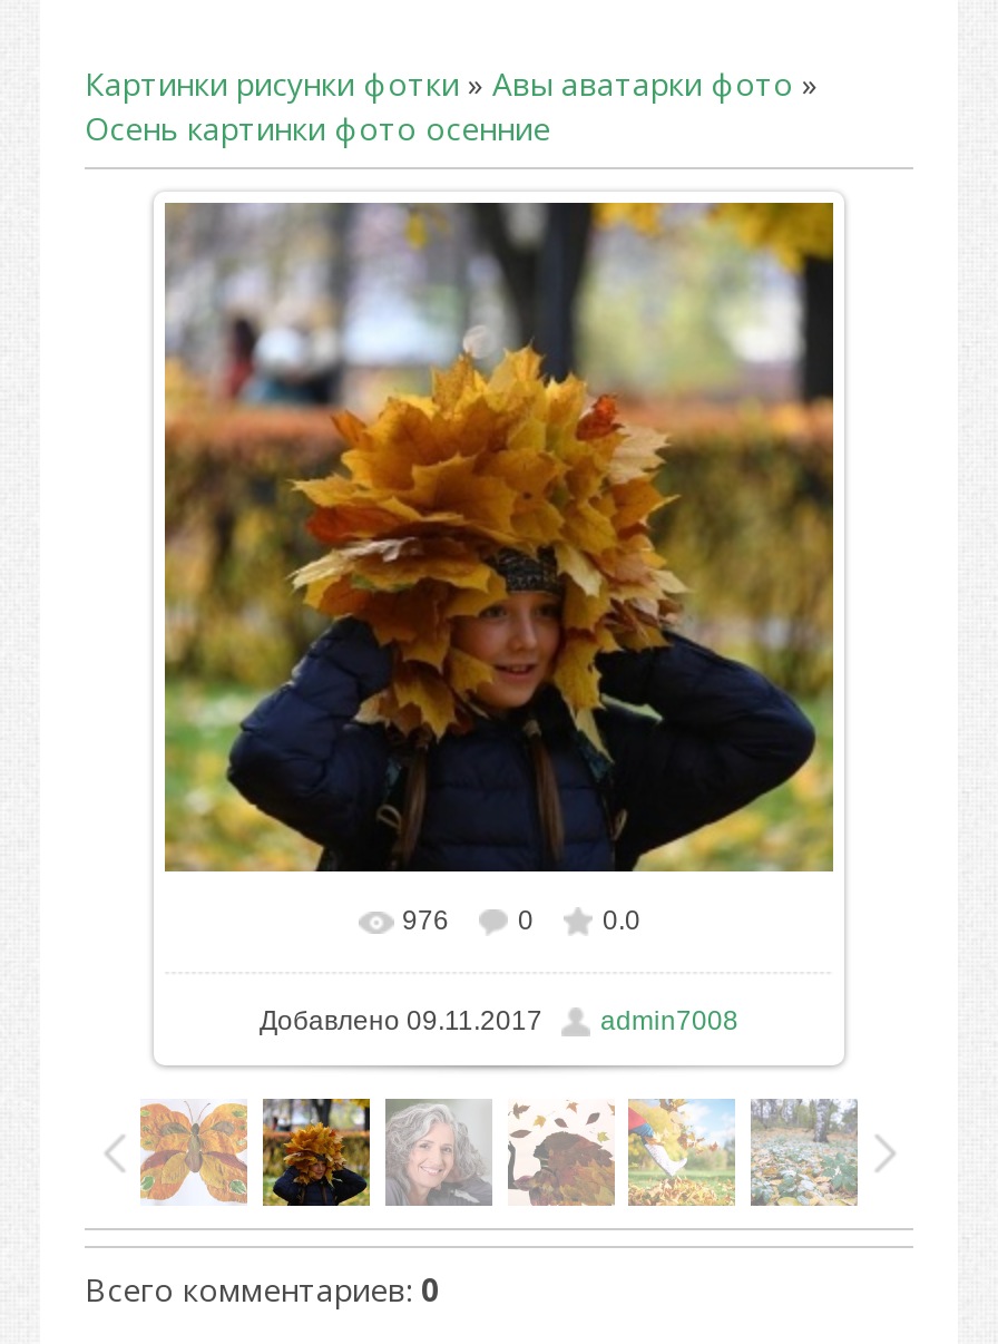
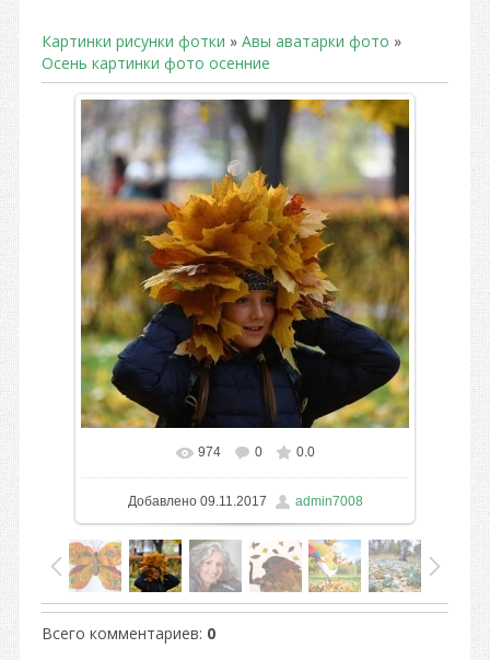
[402,905,449,936] 976 -> [197,444,220,460] 974

